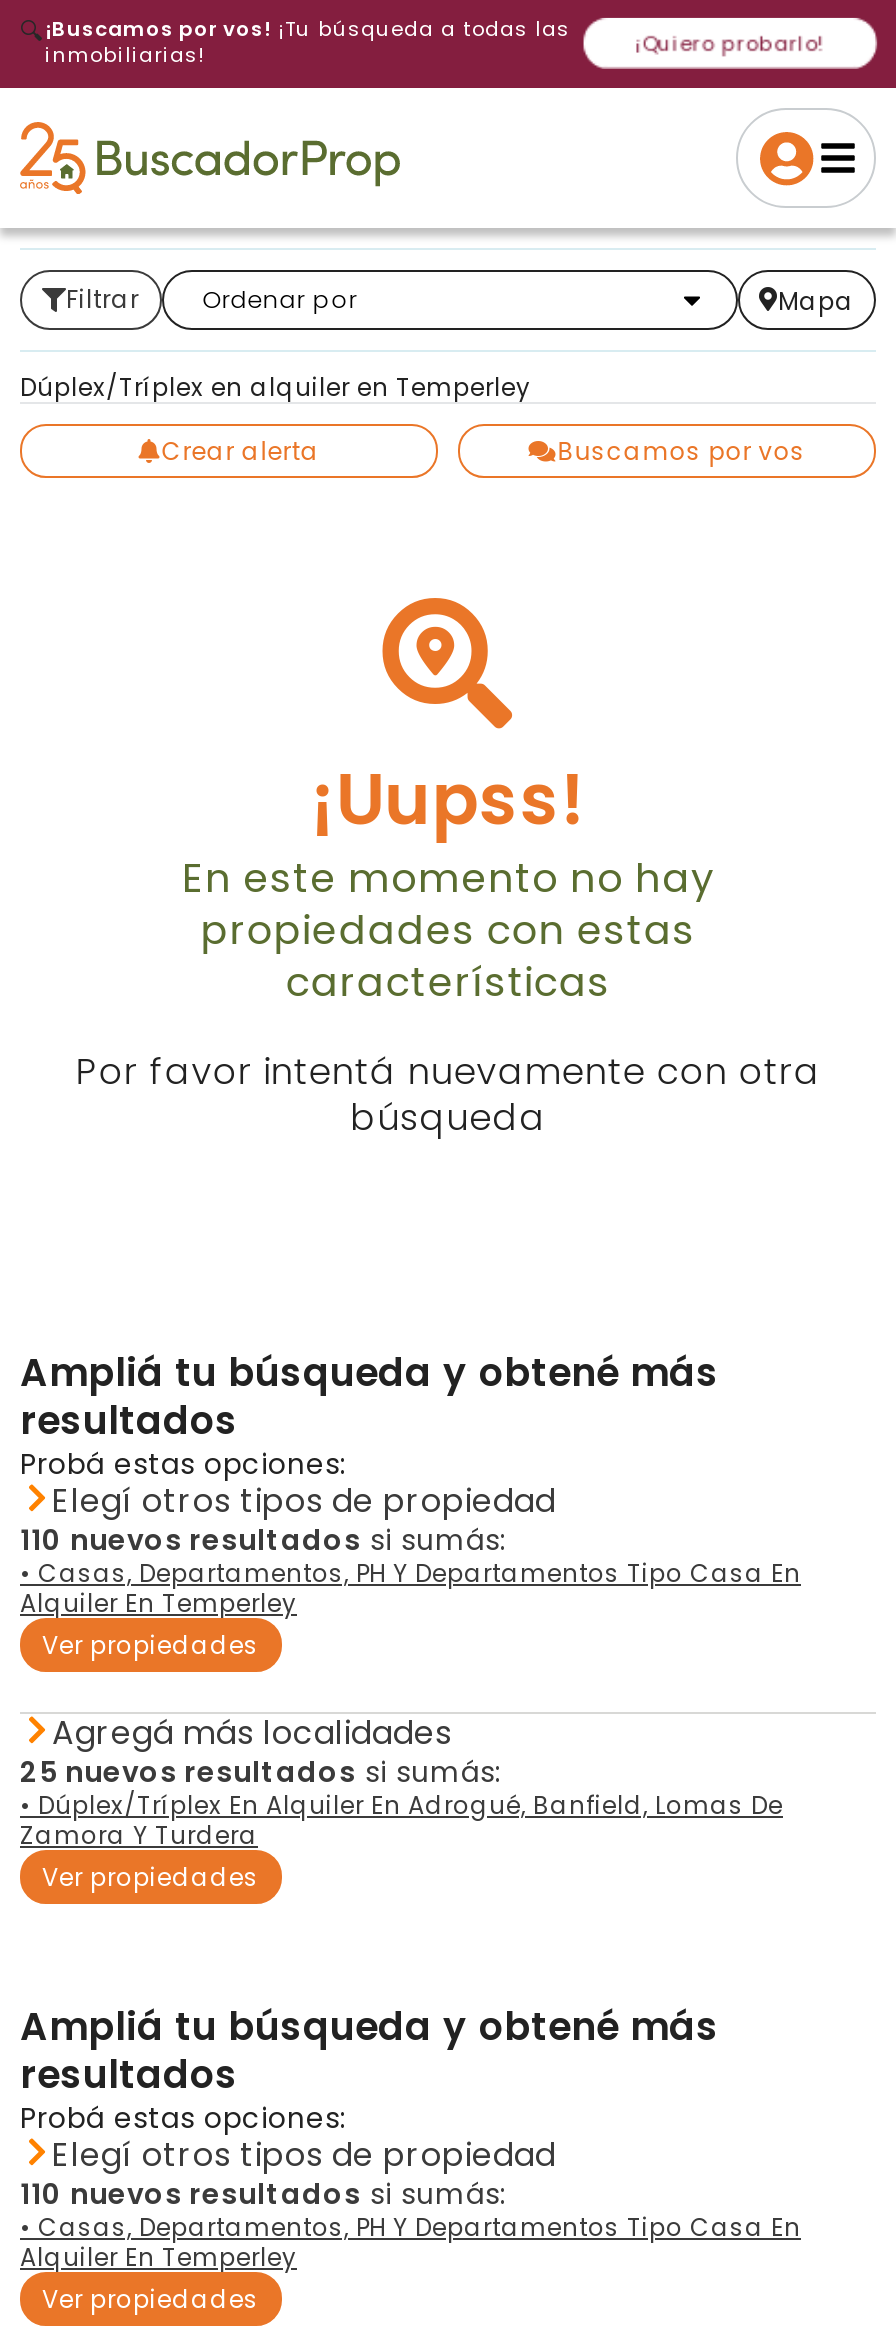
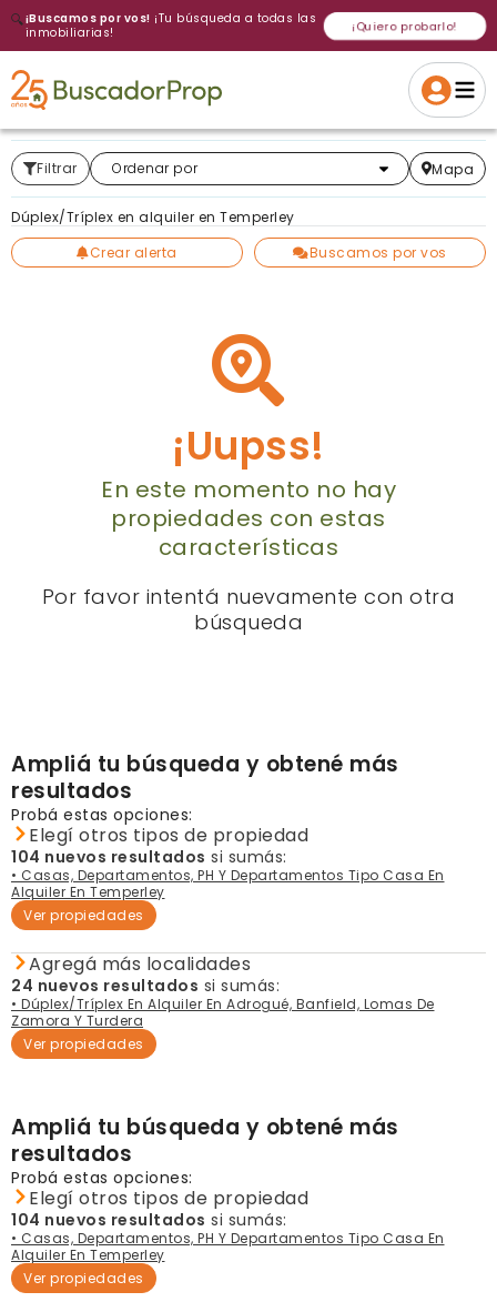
[20,1520,507,1560] 110 nuevos resultados si sumás: -> [11,846,287,868] 104 nuevos resultados si sumás:
[20,1752,502,1792] 25 nuevos resultados si sumás: -> [11,975,280,997] 24 nuevos resultados si sumás:
[20,2174,507,2214] 110 nuevos resultados si sumás: -> [11,1209,287,1231] 104 nuevos resultados si sumás:

